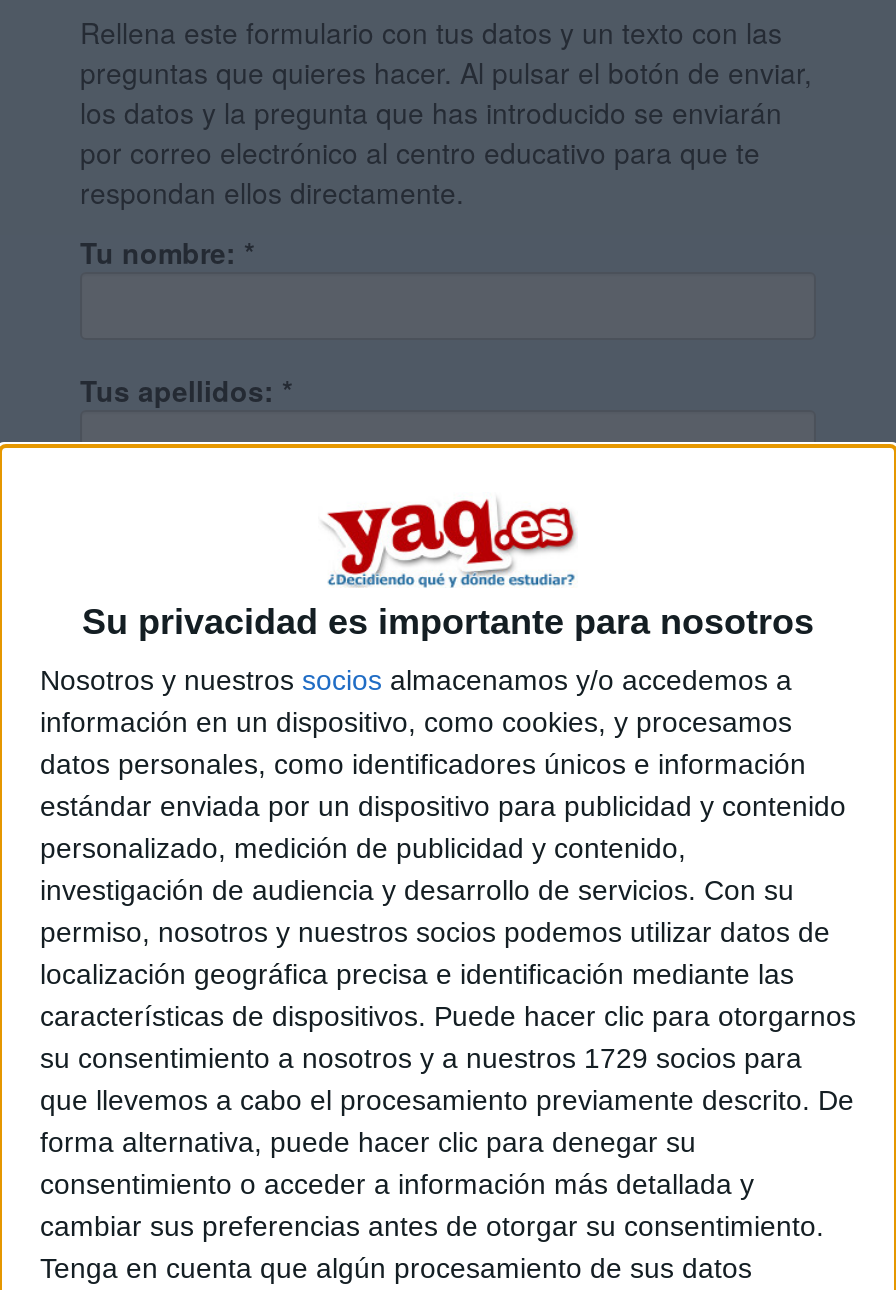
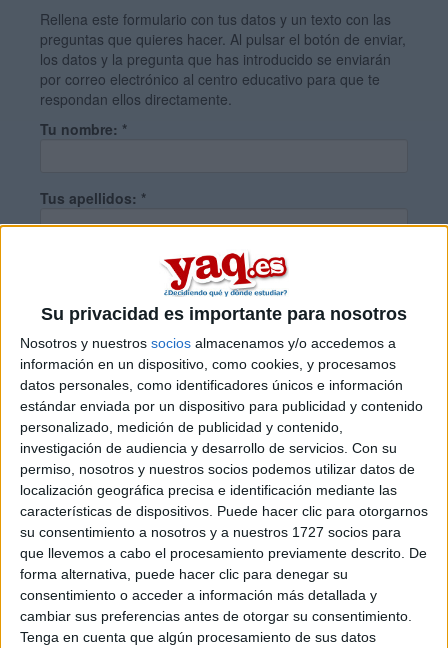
[40,1042,802,1074] su consentimiento a nosotros y a nuestros 1729 socios para -> [20,524,401,540] su consentimiento a nosotros y a nuestros 1727 socios para

